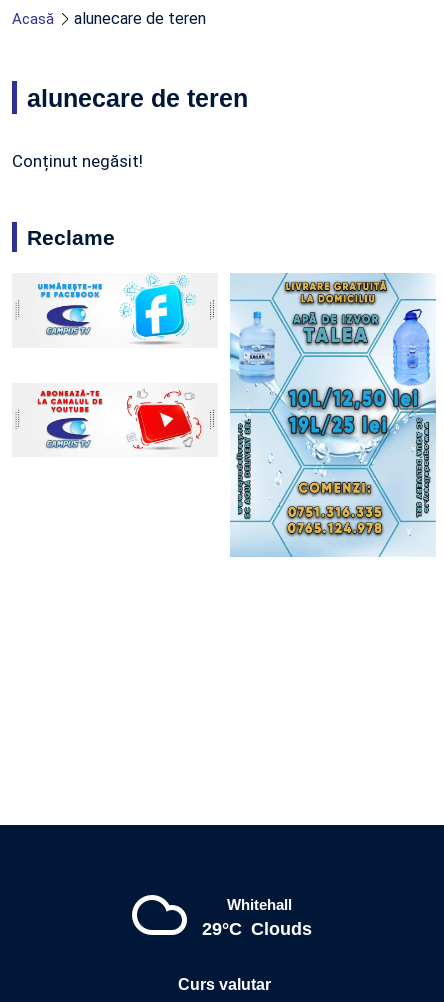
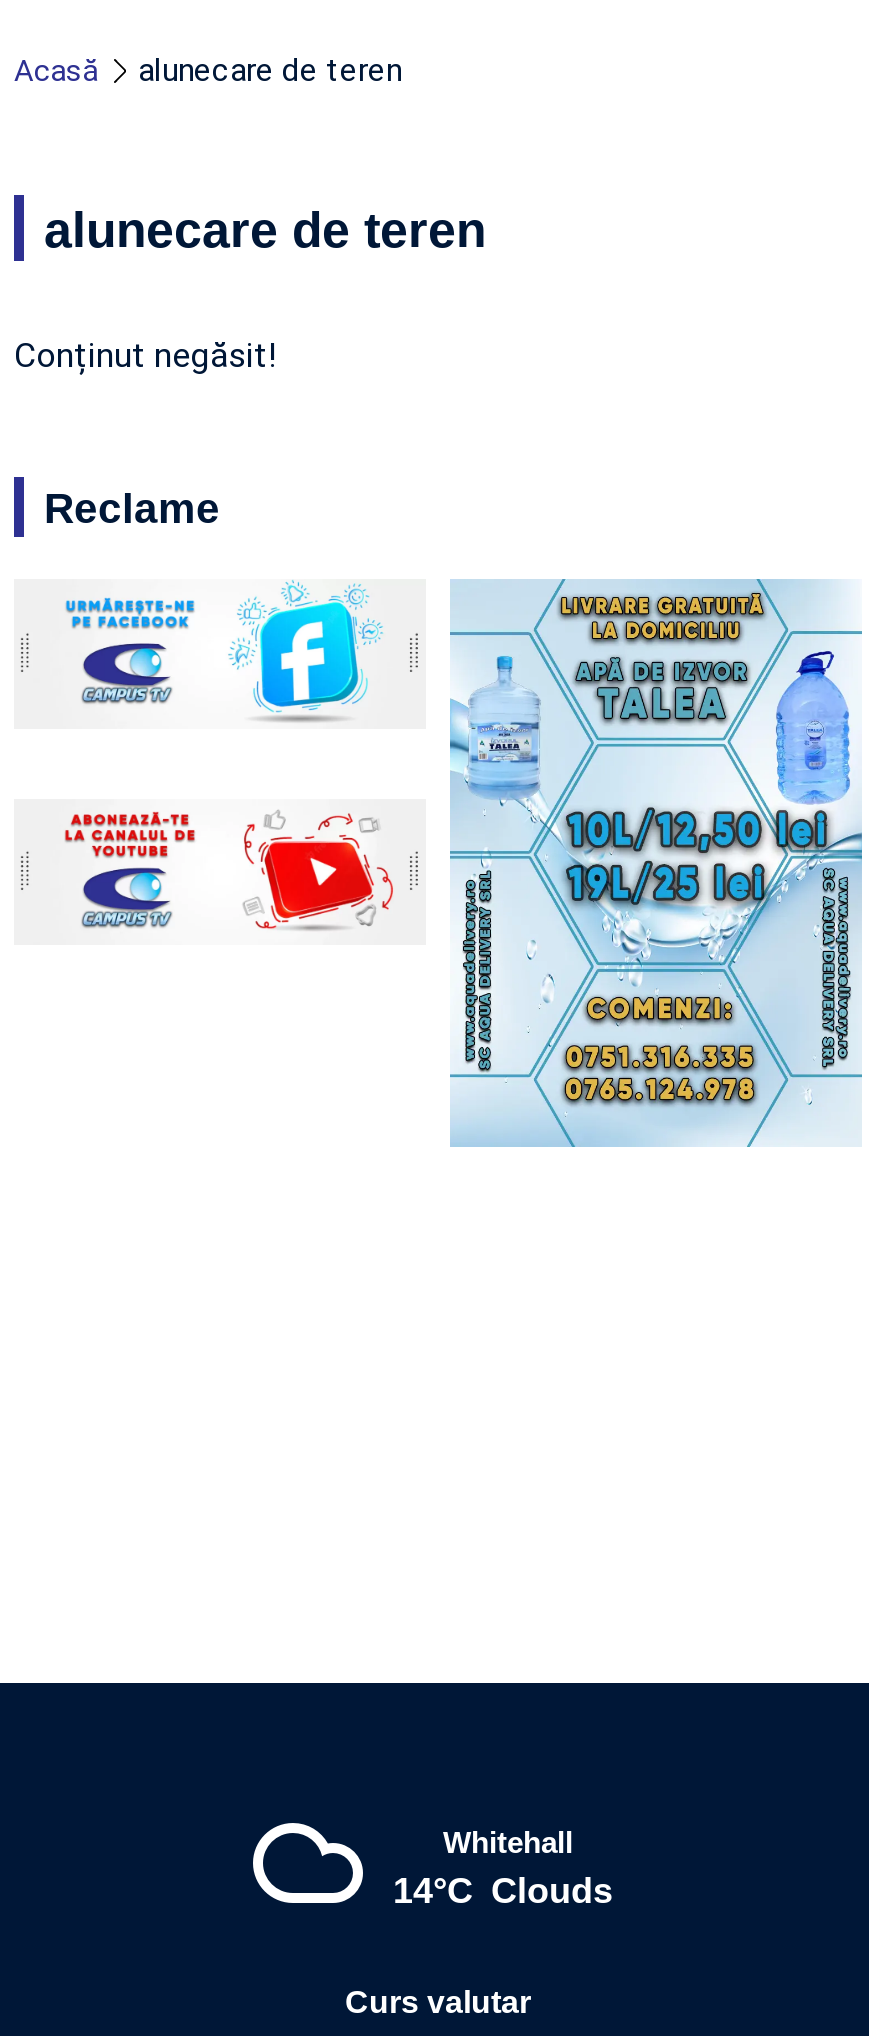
[201,919,311,939] 29°C Clouds -> [393,1871,613,1911] 14°C Clouds

